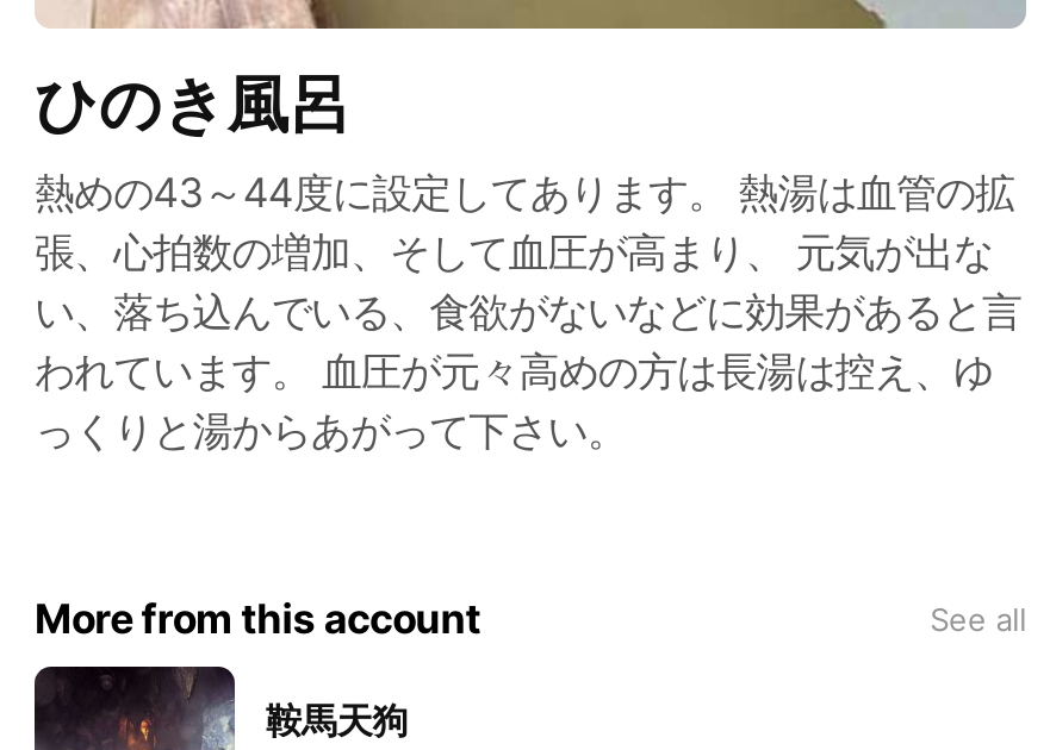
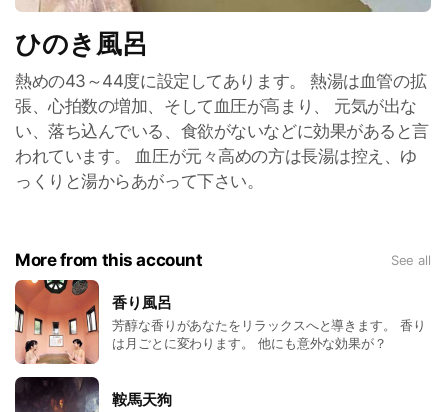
none -> [14,279,426,365] [image] | 香り風呂 | 芳醇な香りがあなたをリラックスへと導きます。 香り | は月ごとに変わります。 他にも意外な効果が？

